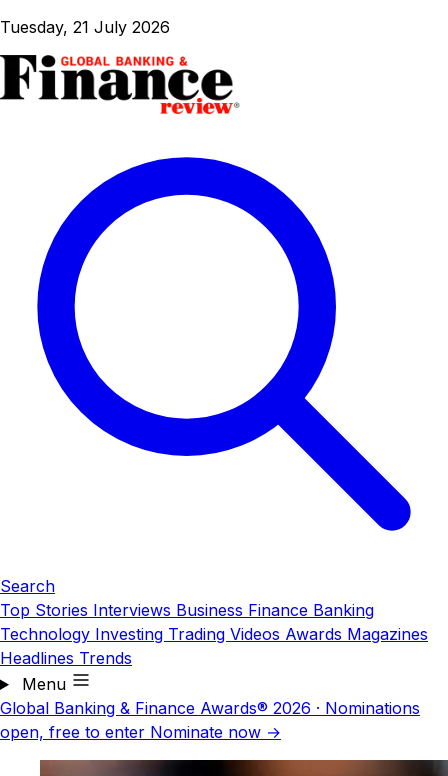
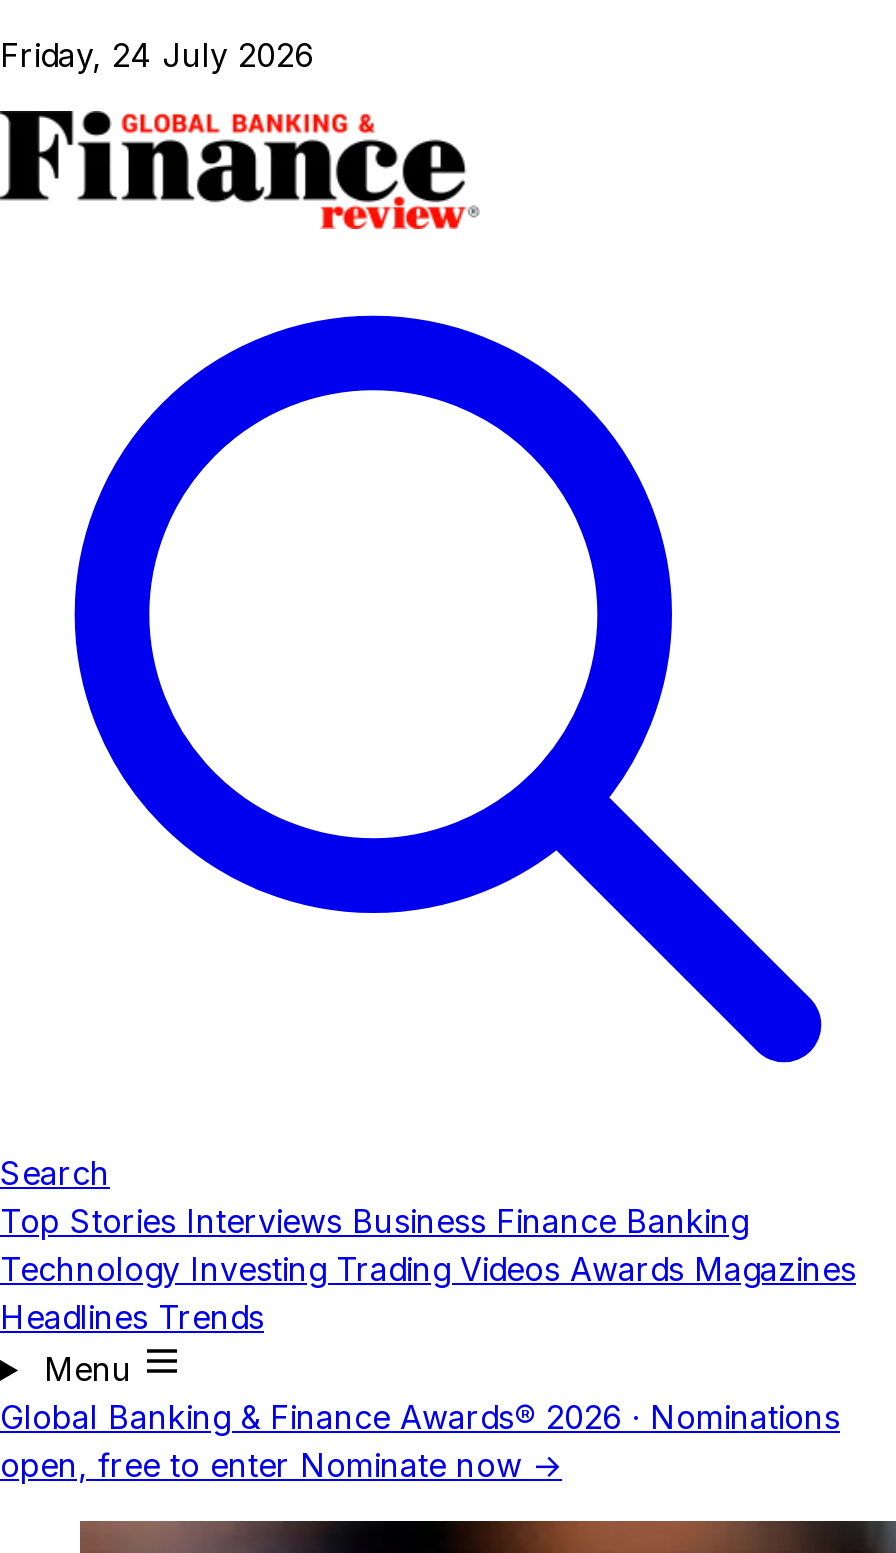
[0,17,170,37] Tuesday, 21 July 2026 -> [0,35,314,75] Friday, 24 July 2026

